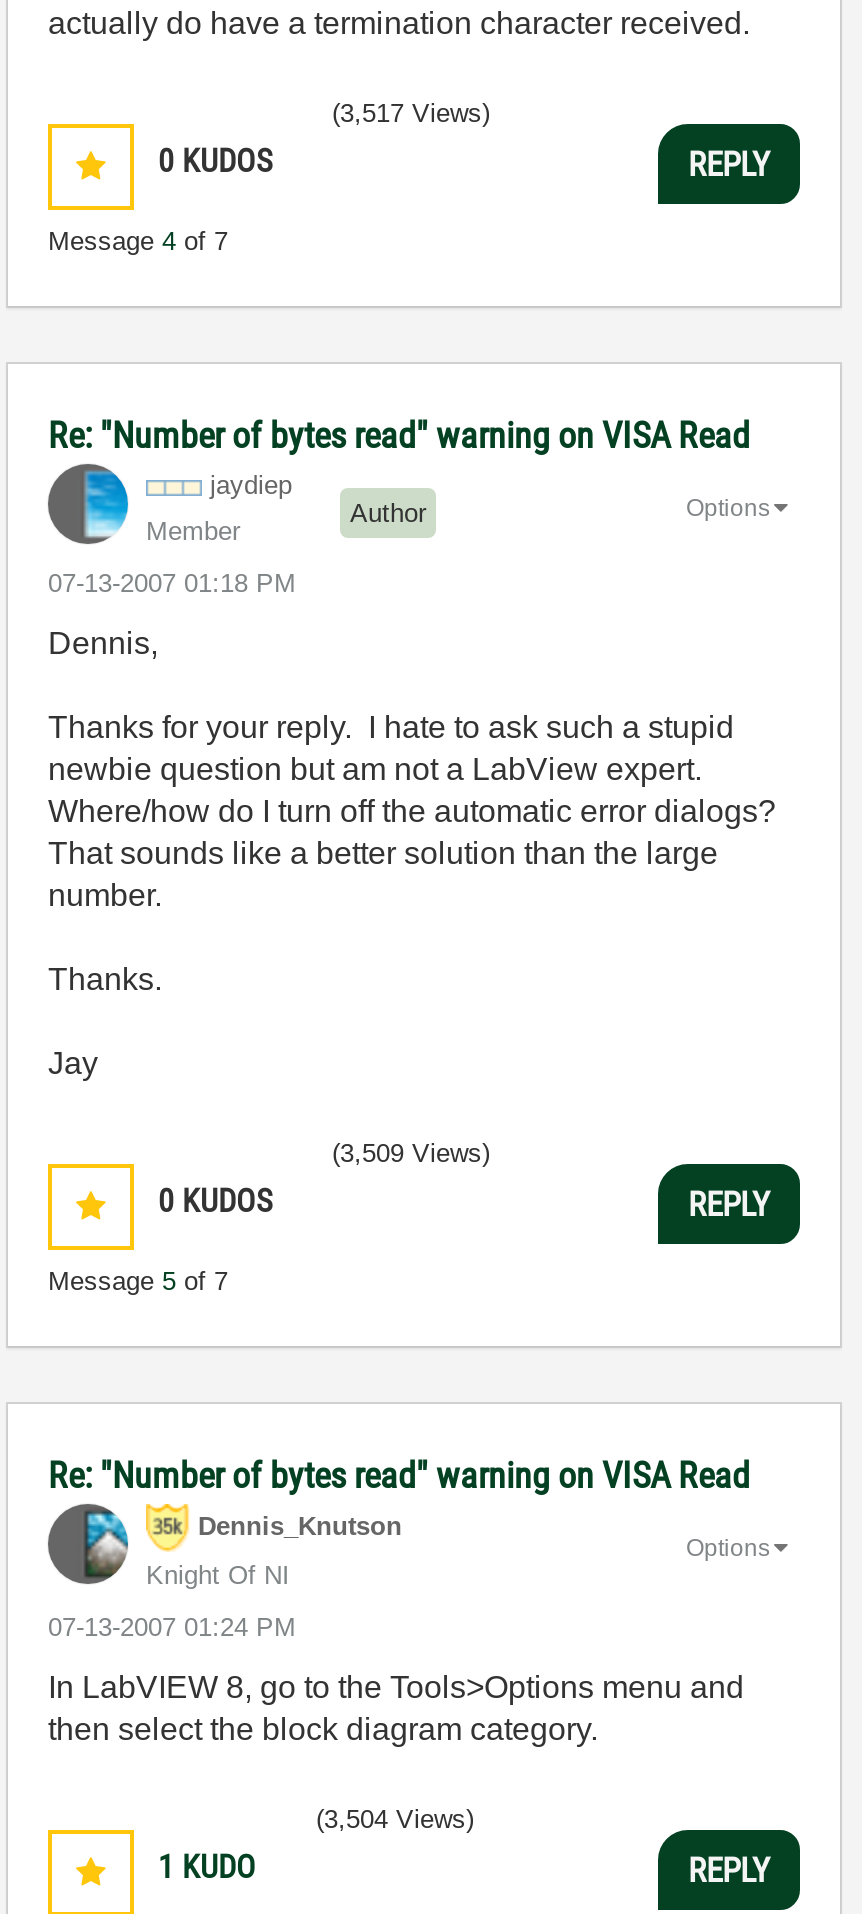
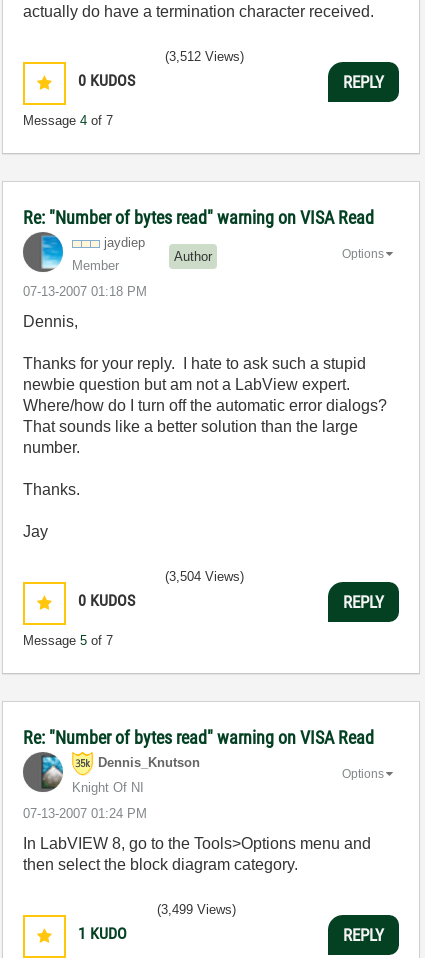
[332,98,490,128] (3,517 Views) -> [165,49,244,64] (3,512 Views)
[332,1138,490,1168] (3,509 Views) -> [165,569,244,584] (3,504 Views)
[316,1804,474,1834] (3,504 Views) -> [157,902,236,917] (3,499 Views)

